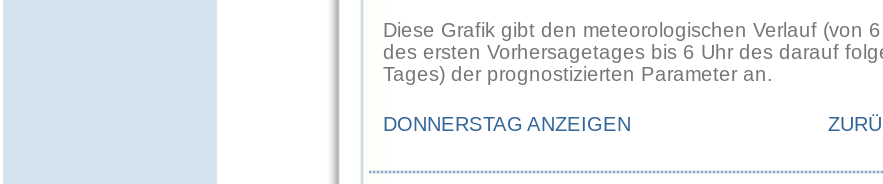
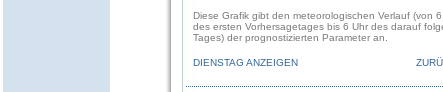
[383,113,631,135] DONNERSTAG ANZEIGEN -> [193,57,298,68] DIENSTAG ANZEIGEN

